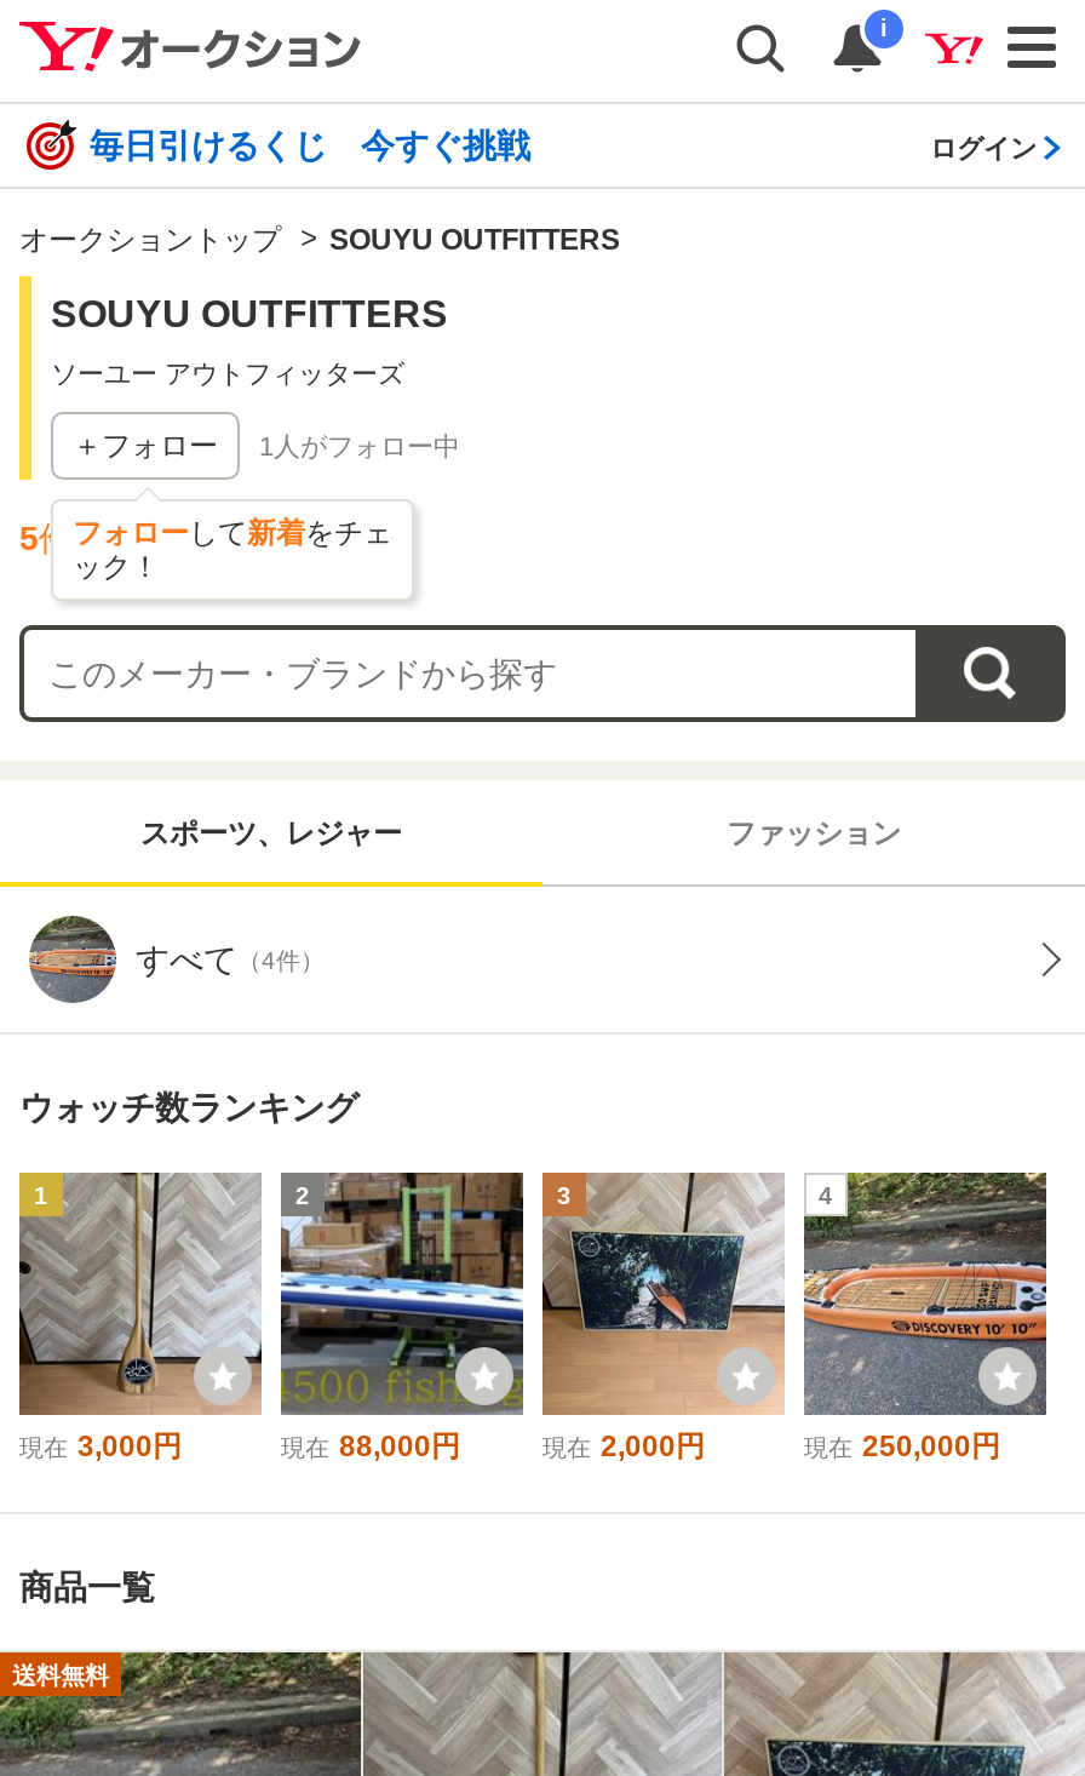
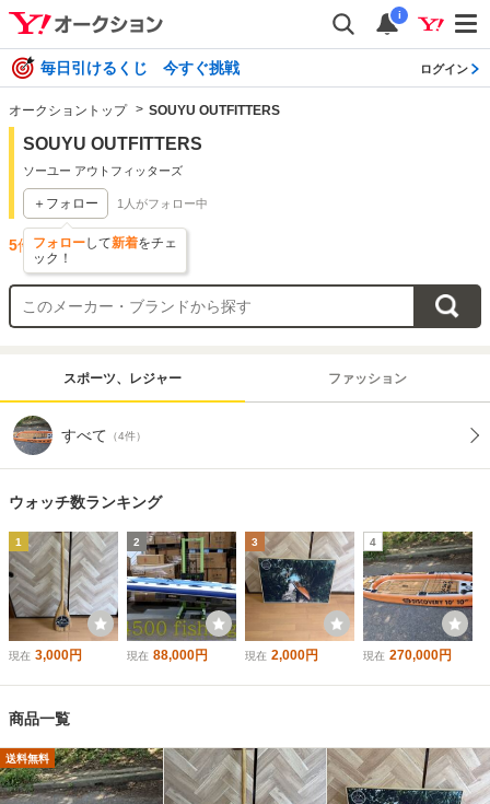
[804,1430,1000,1463] 現在 250,000円 -> [363,648,452,663] 現在 270,000円

